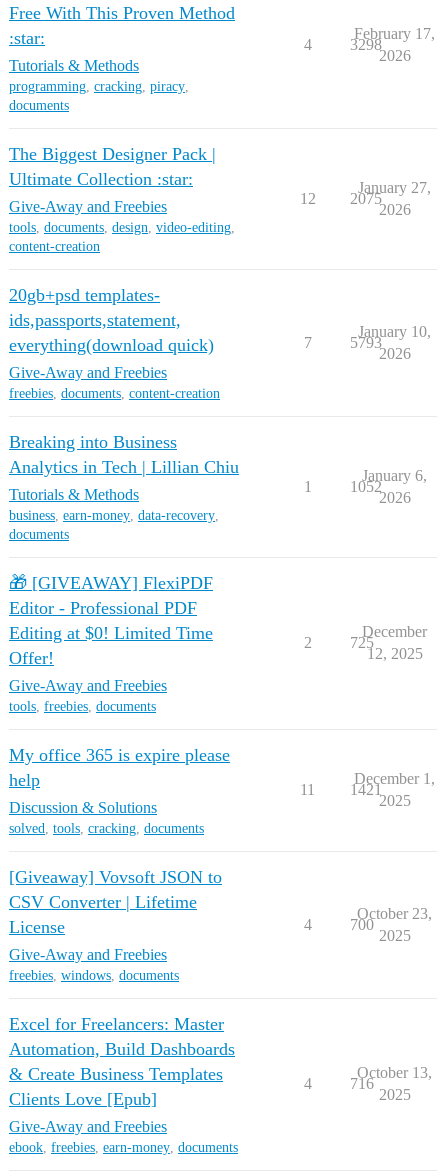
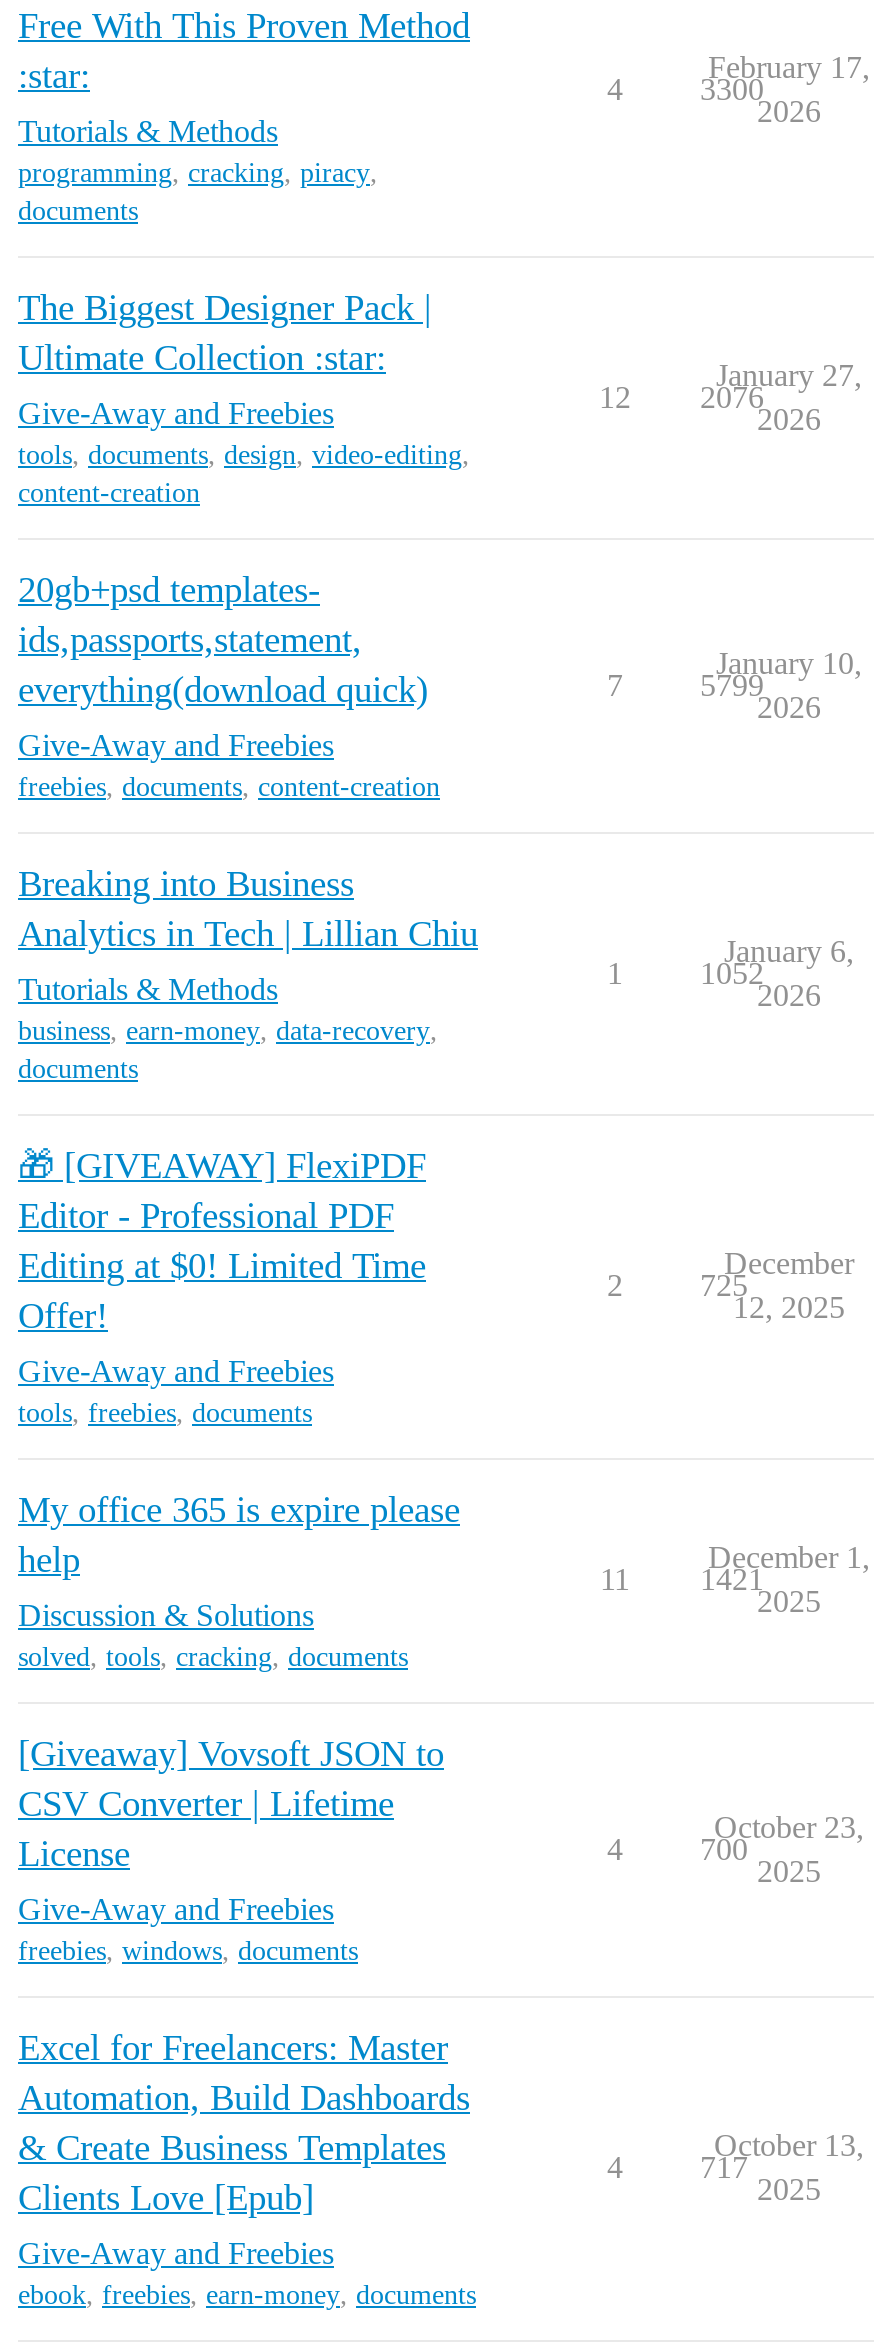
[350,36,382,53] 3298 -> [700,72,764,106] 3300
[350,190,382,207] 2075 -> [700,380,764,414] 2076
[350,334,382,351] 5793 -> [700,668,764,702] 5799
[350,1075,374,1092] 716 -> [700,2150,748,2184] 717

